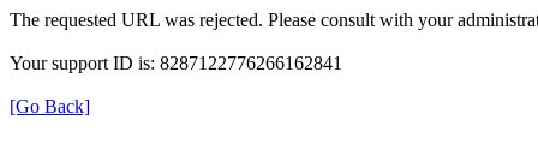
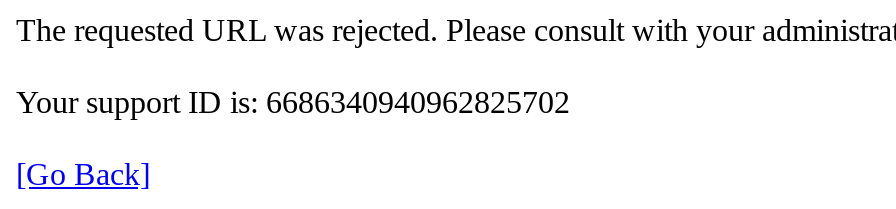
[10,53,342,73] Your support ID is: 8287122776266162841 -> [16,85,570,119] Your support ID is: 6686340940962825702

